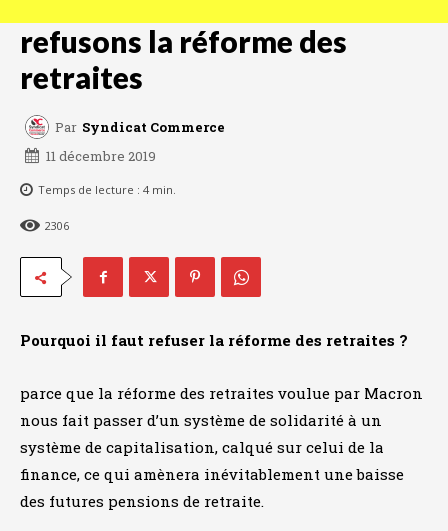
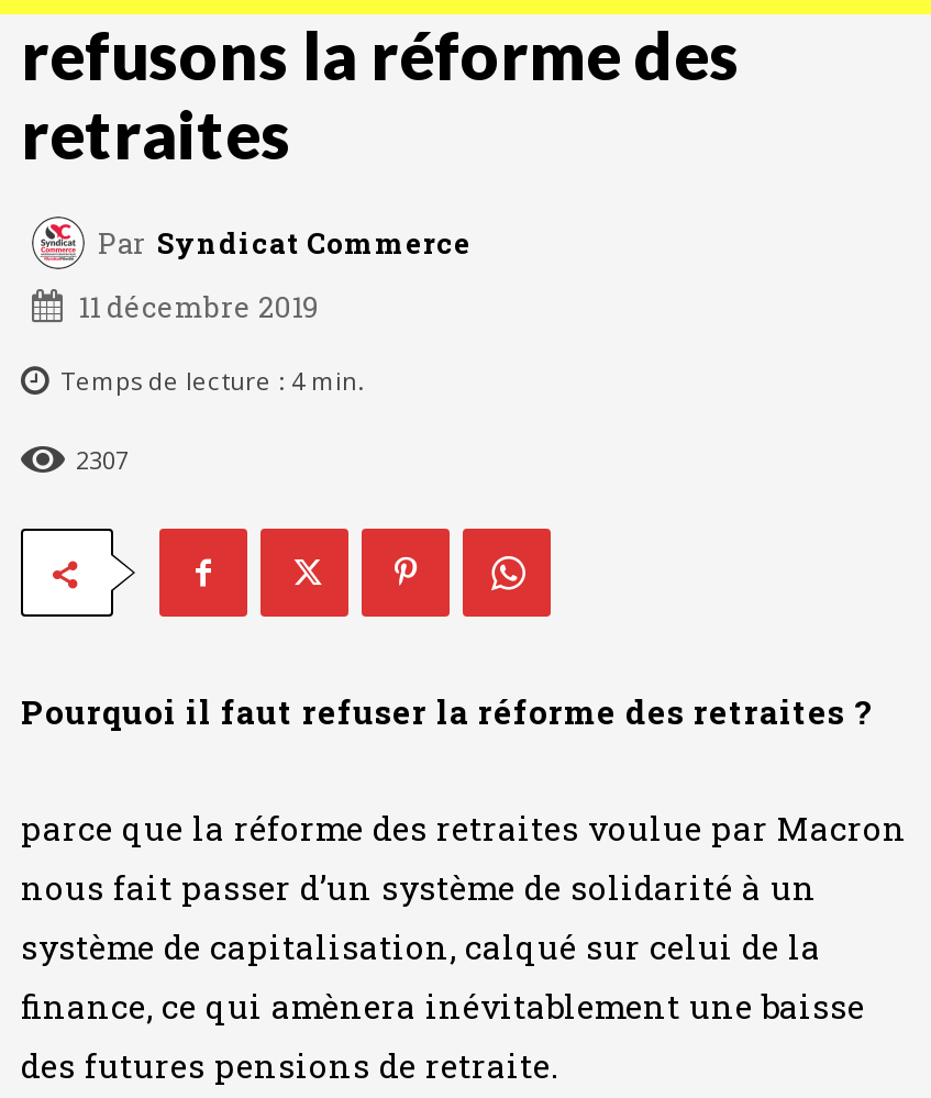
[45,218,69,233] 2306 -> [76,443,129,476] 2307

